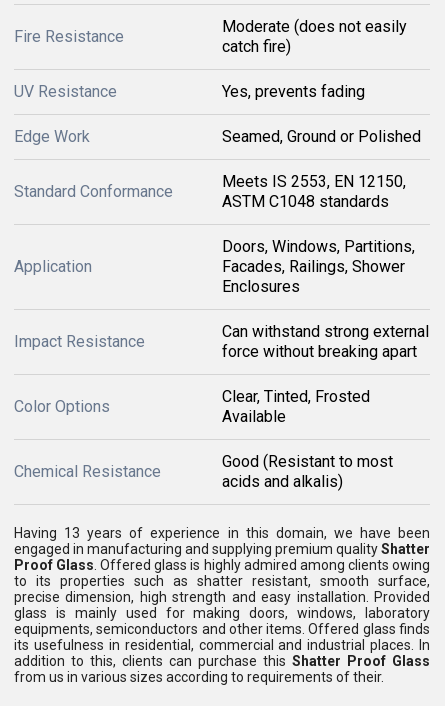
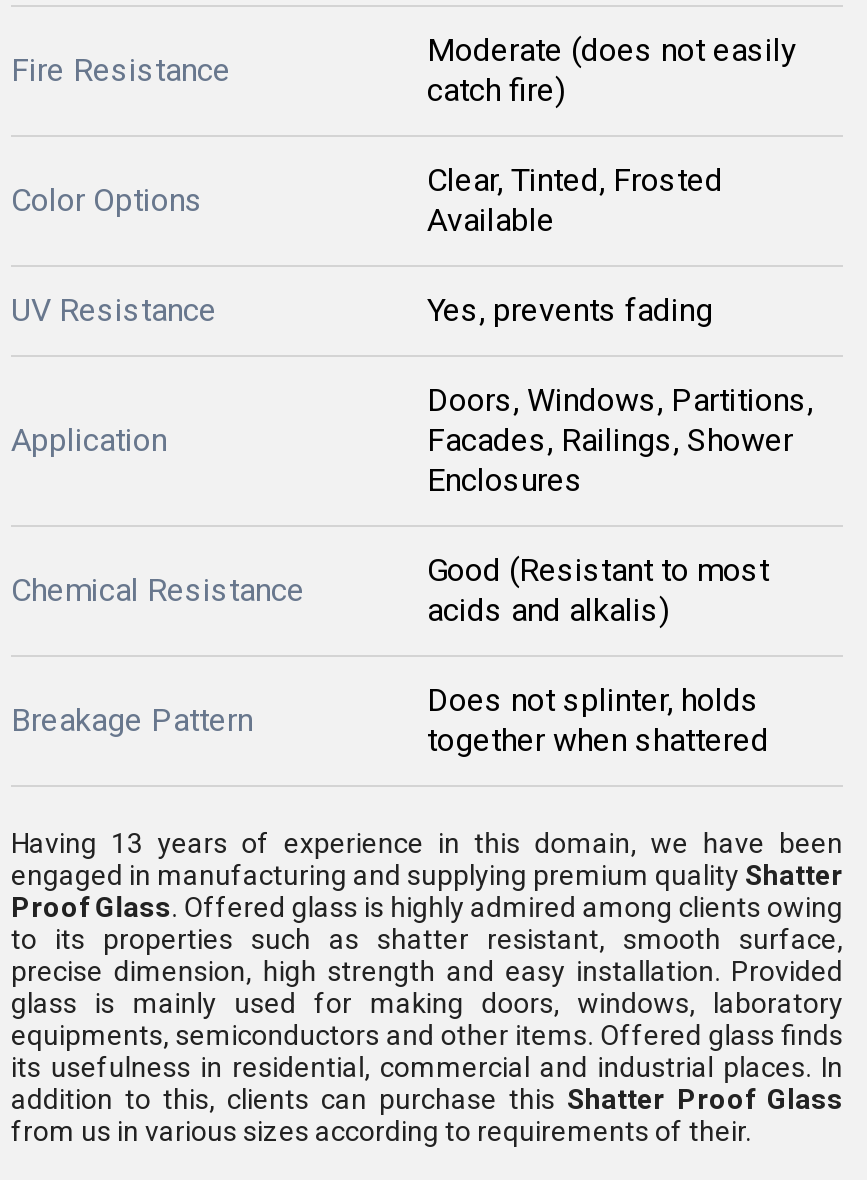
moved [14,82,365,101] -> [11,291,713,329]: UV Resistance | Yes, prevents fading
[14,127,421,201] Edge Work | Seamed, Ground or Polished | Standard Conformance -> none
[222,172,406,211] Meets IS 2553, EN 12150, | ASTM C1048 standards -> none
[222,322,429,361] Can withstand strong external | force without breaking apart -> none
[14,332,145,351] Impact Resistance -> none
moved [222,387,370,426] -> [427,161,723,239]: Clear, Tinted, Frosted | Available
moved [14,397,110,416] -> [11,181,203,219]: Color Options
moved [14,452,393,491] -> [11,551,769,629]: Chemical Resistance | Good (Resistant to most | acids and alkalis)
none -> [11,701,253,739] Breakage Pattern
none -> [427,681,769,759] Does not splinter, holds | together when shattered

